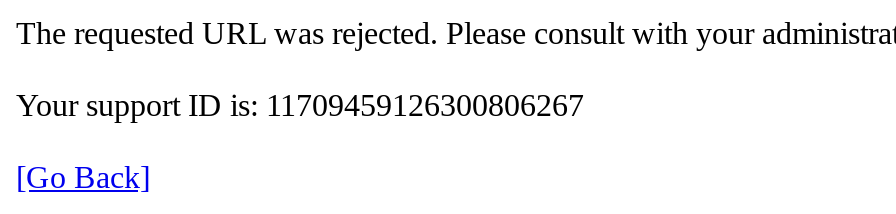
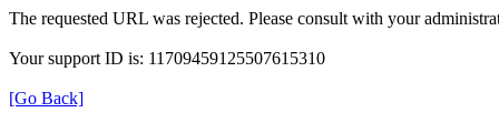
[16,88,584,122] Your support ID is: 11709459126300806267 -> [9,49,325,68] Your support ID is: 11709459125507615310

